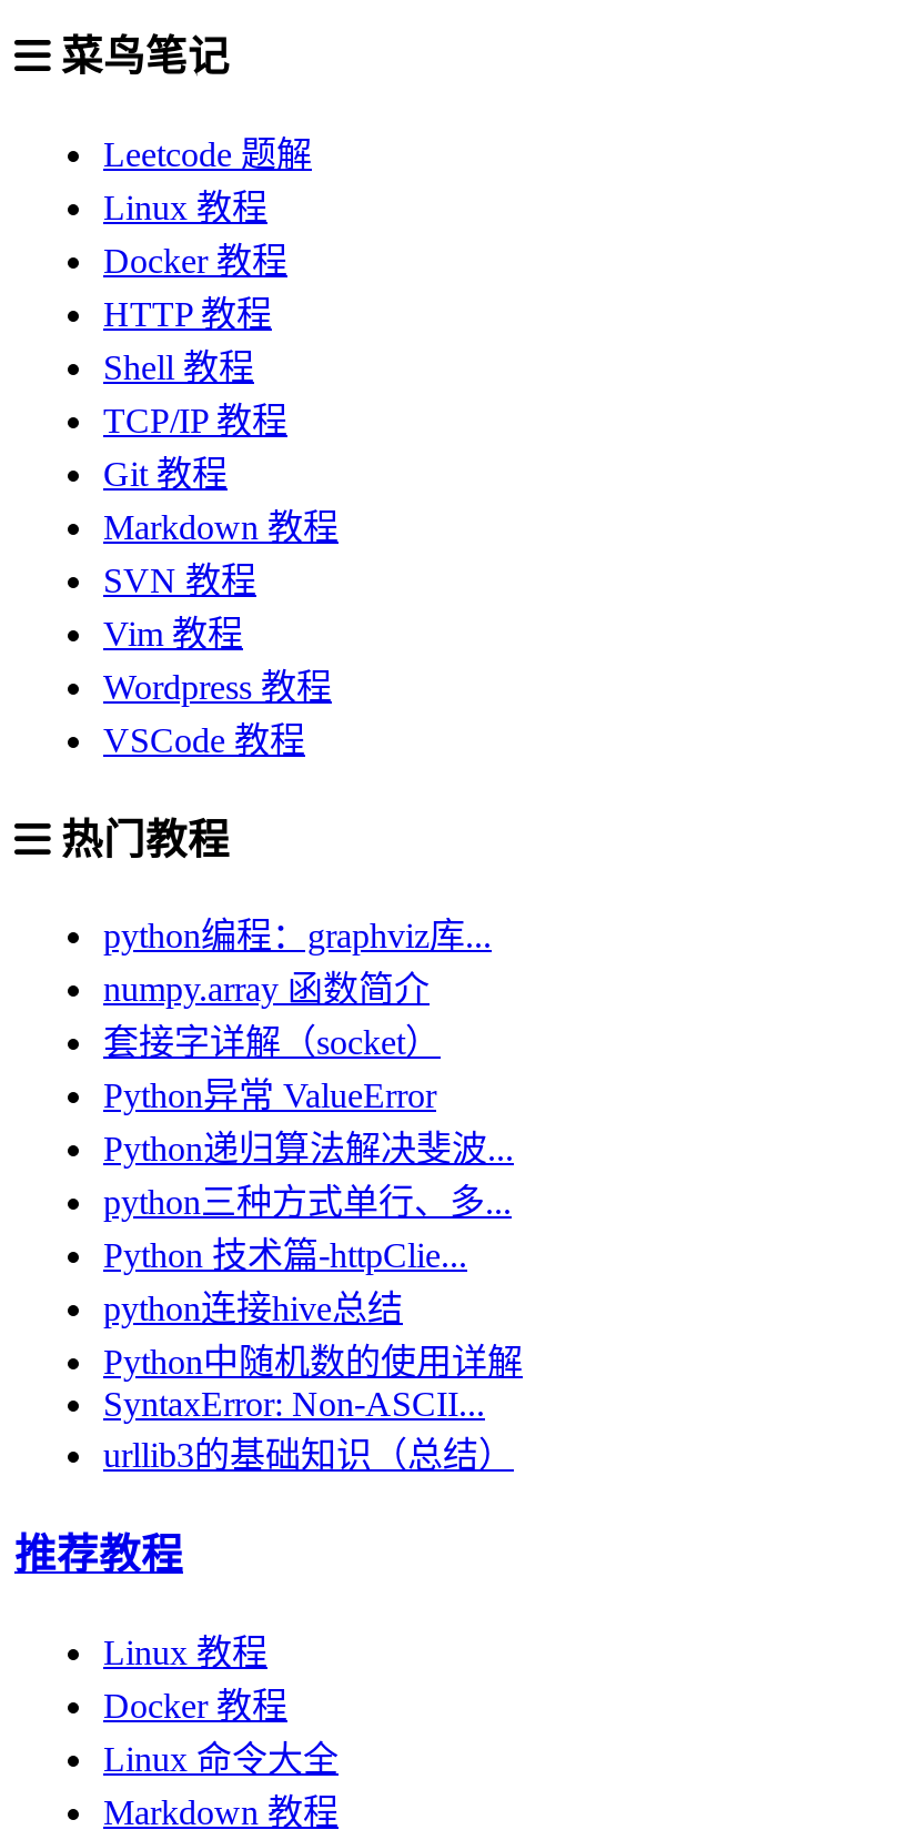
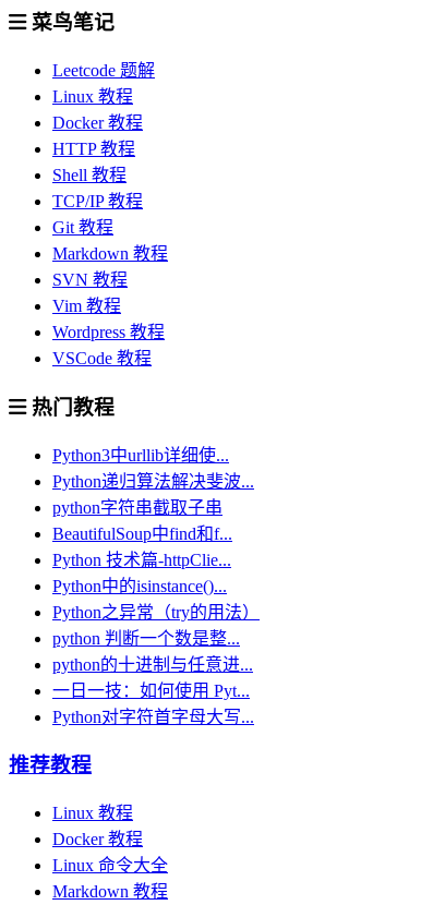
[103,918,492,1115] python编程：graphviz库... | numpy.array 函数简介 | 套接字详解（socket） | Python异常 ValueError -> [52,445,229,464] Python3中urllib详细使...
moved [103,1131,514,1169] -> [52,472,254,490]: Python递归算法解决斐波...
[103,1184,512,1222] python三种方式单行、多... -> [52,498,232,542] python字符串截取子串 | BeautifulSoup中find和f...
moved [103,1237,467,1275] -> [52,550,231,569]: Python 技术篇-httpClie...
[103,1291,523,1475] python连接hive总结 | Python中随机数的使用详解 | SyntaxError: Non-ASCII... | urllib3的基础知识（总结） -> [52,576,260,726] Python中的isinstance()... | Python之异常（try的用法） | python 判断一个数是整... | python的十进制与任意进... | 一日一技：如何使用 Pyt... | Python对字符首字母大写...

